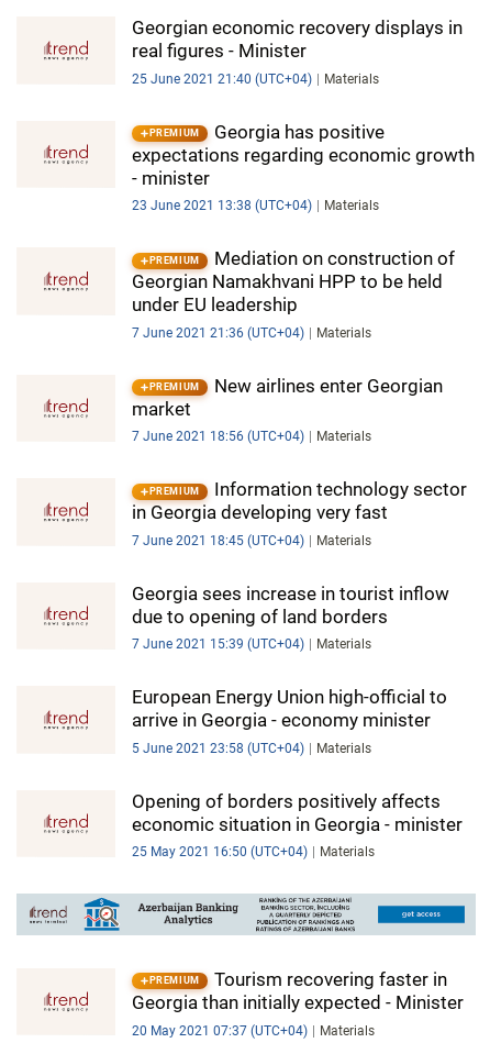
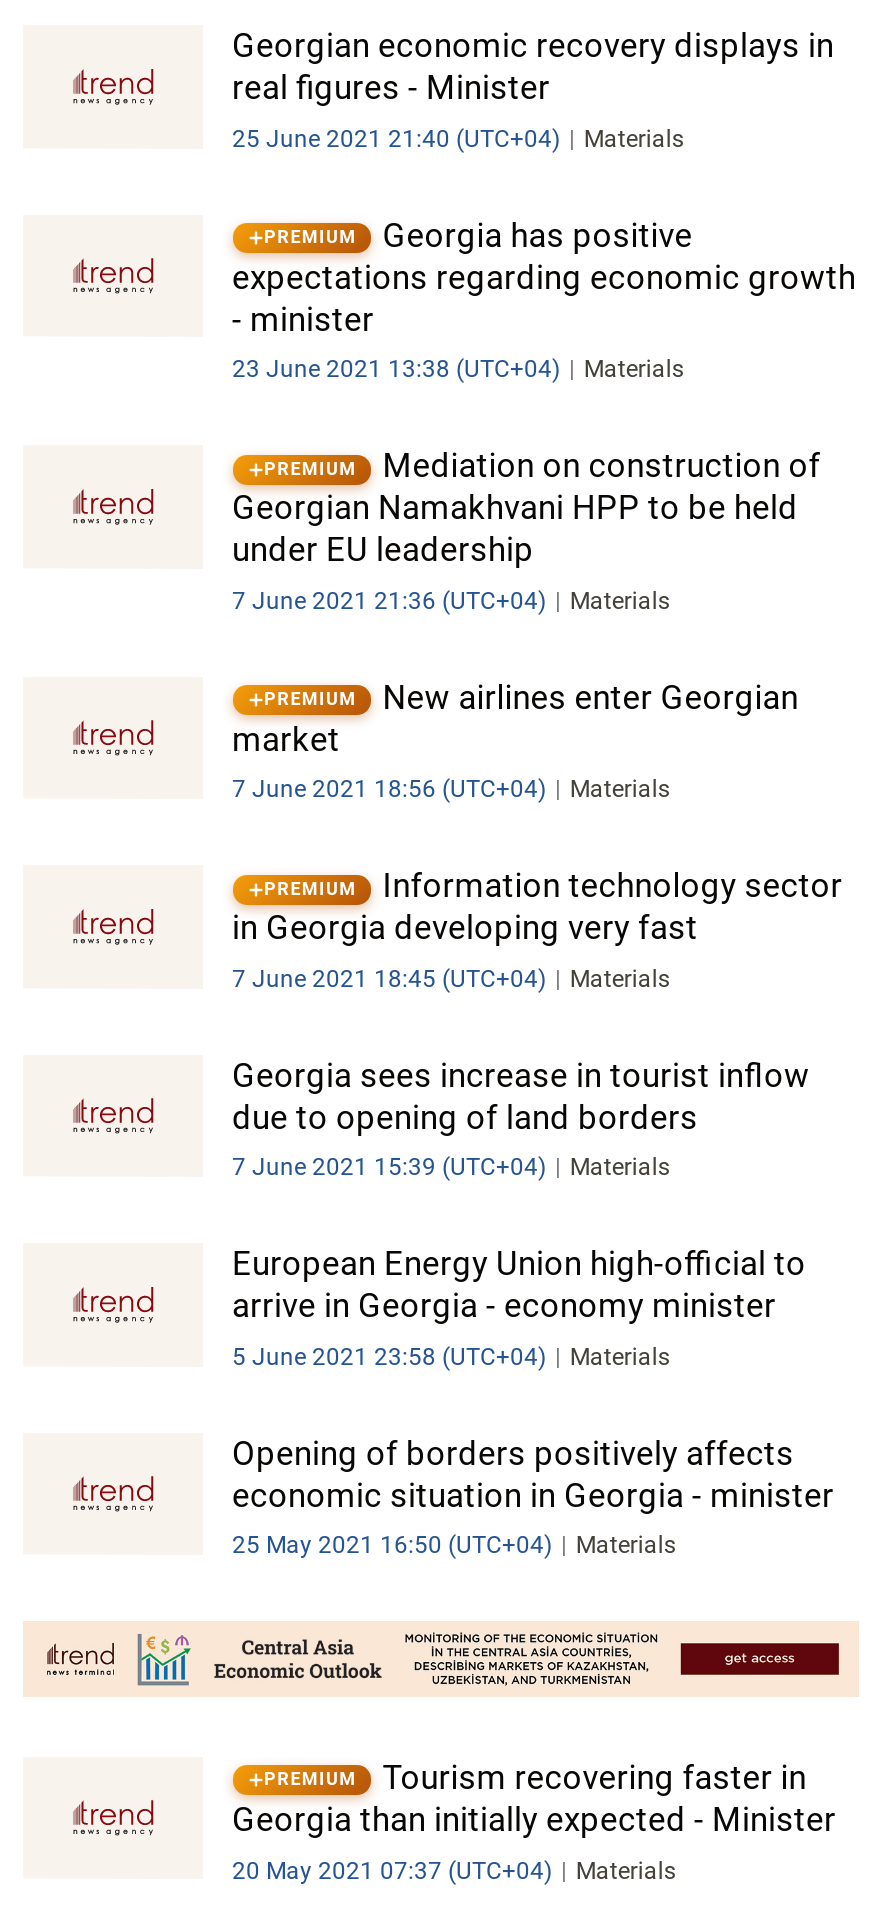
[16,894,476,935] [image] -> [23,1621,859,1697] [image]

